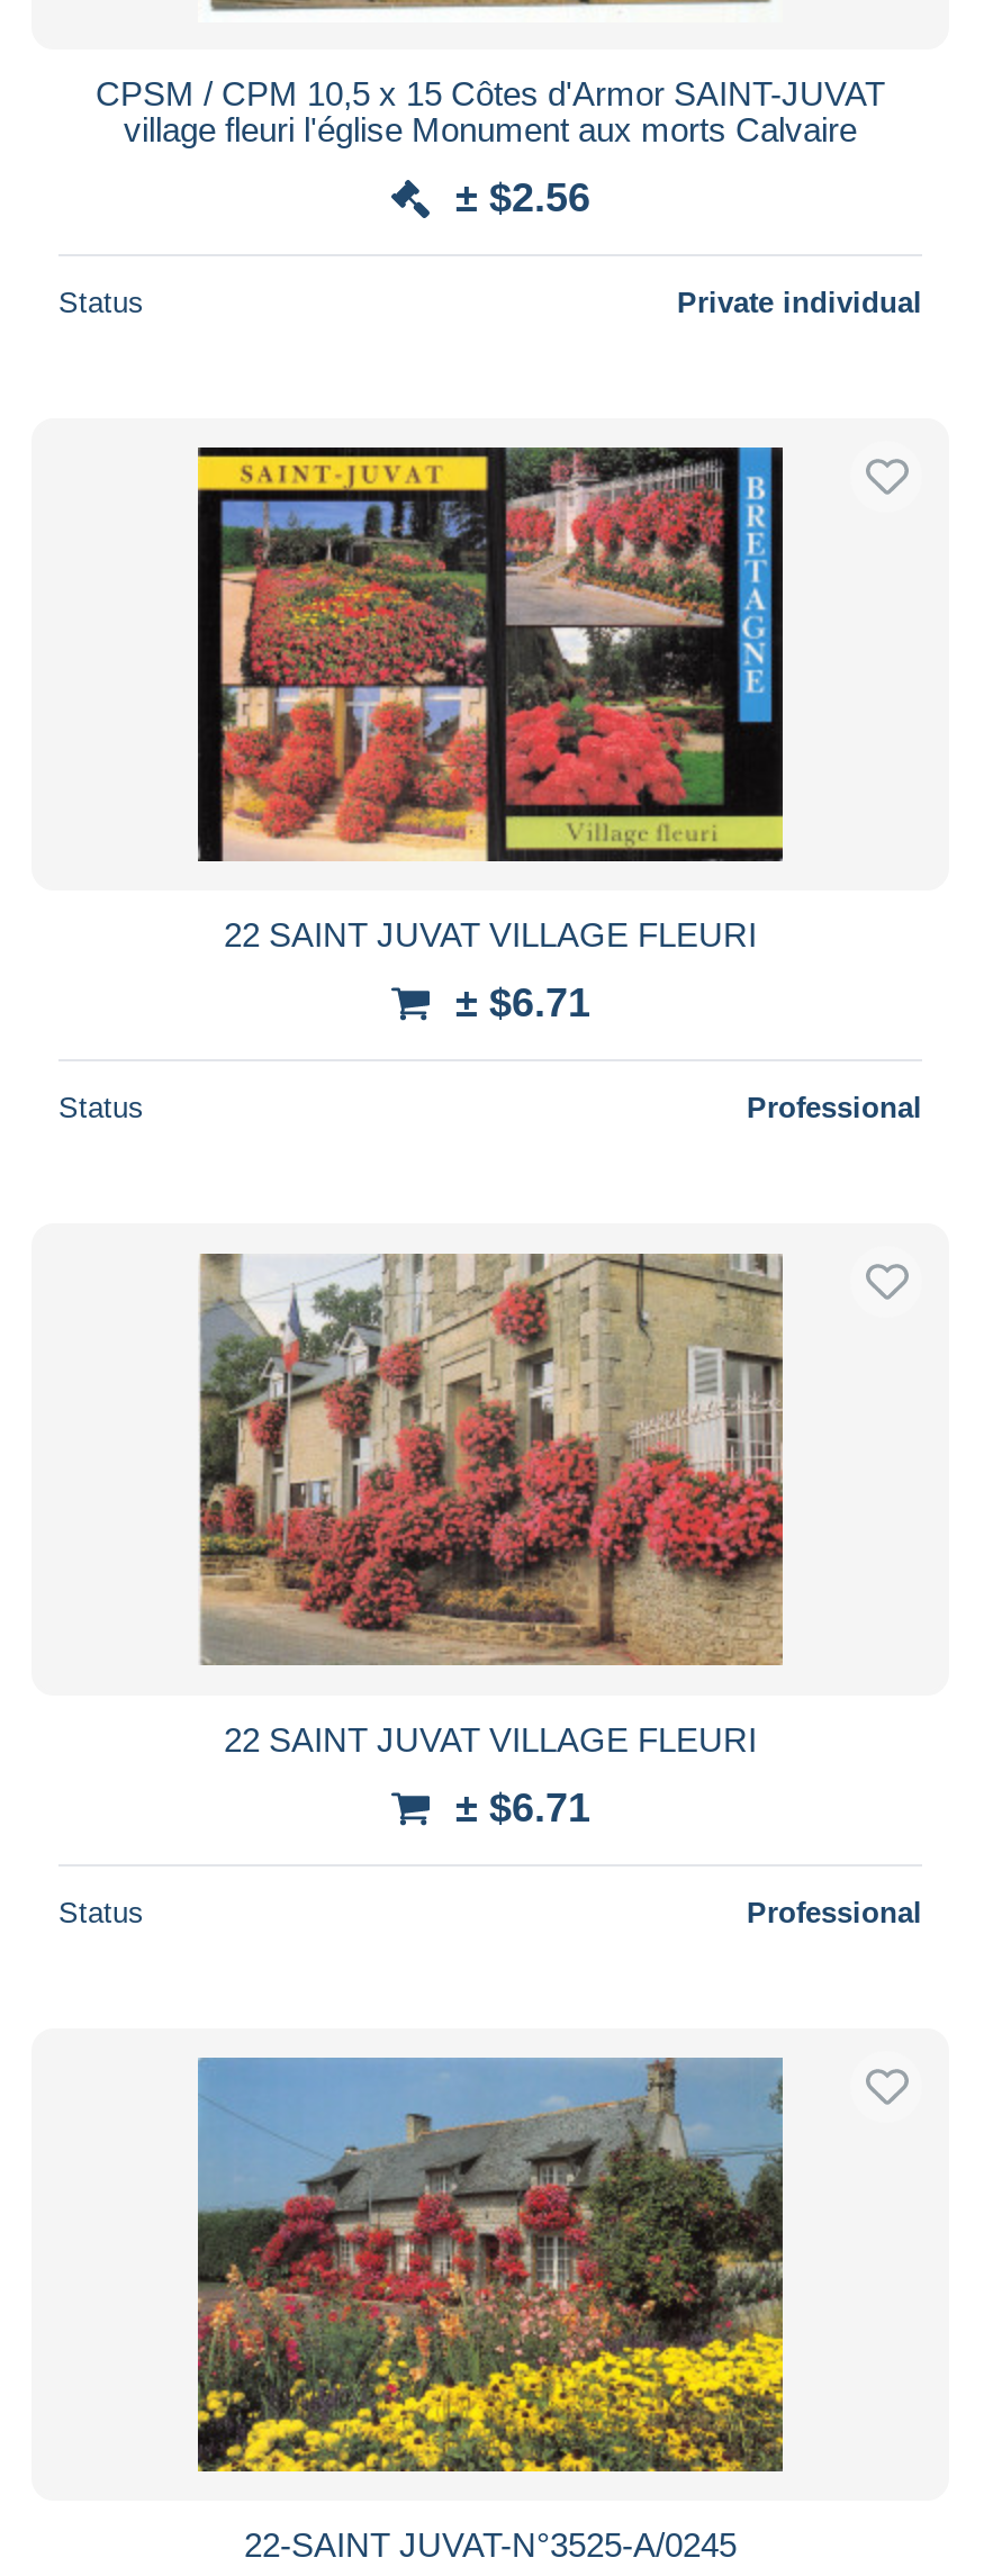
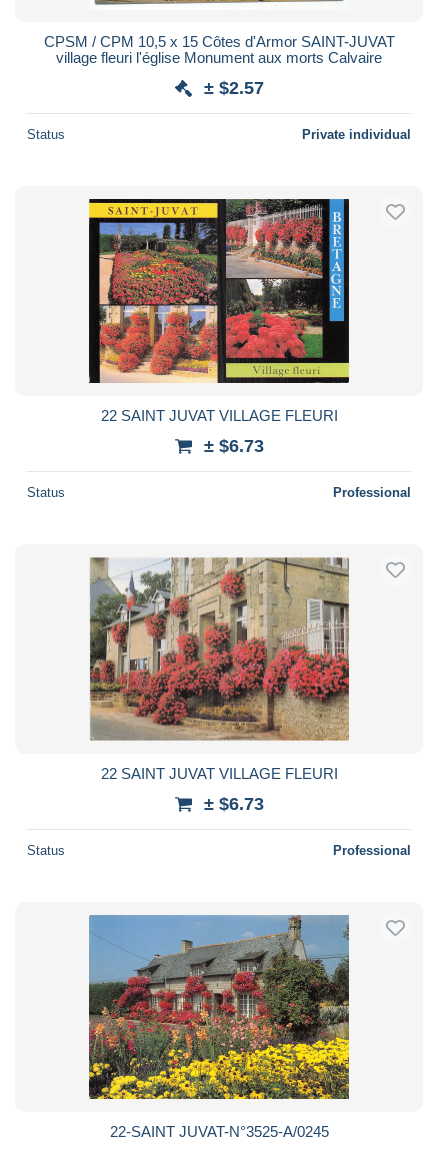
[455,175,590,220] ± $2.56 -> [203,78,263,98] ± $2.57
[455,980,590,1025] ± $6.71 -> [203,436,263,456] ± $6.73
[455,1785,590,1830] ± $6.71 -> [203,794,263,814] ± $6.73

